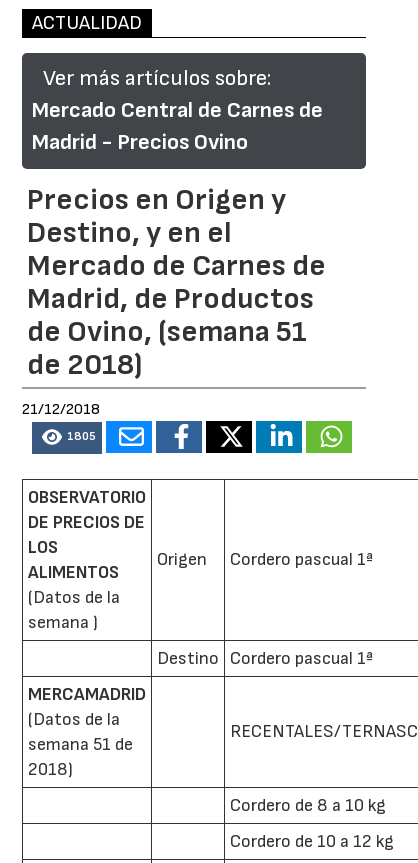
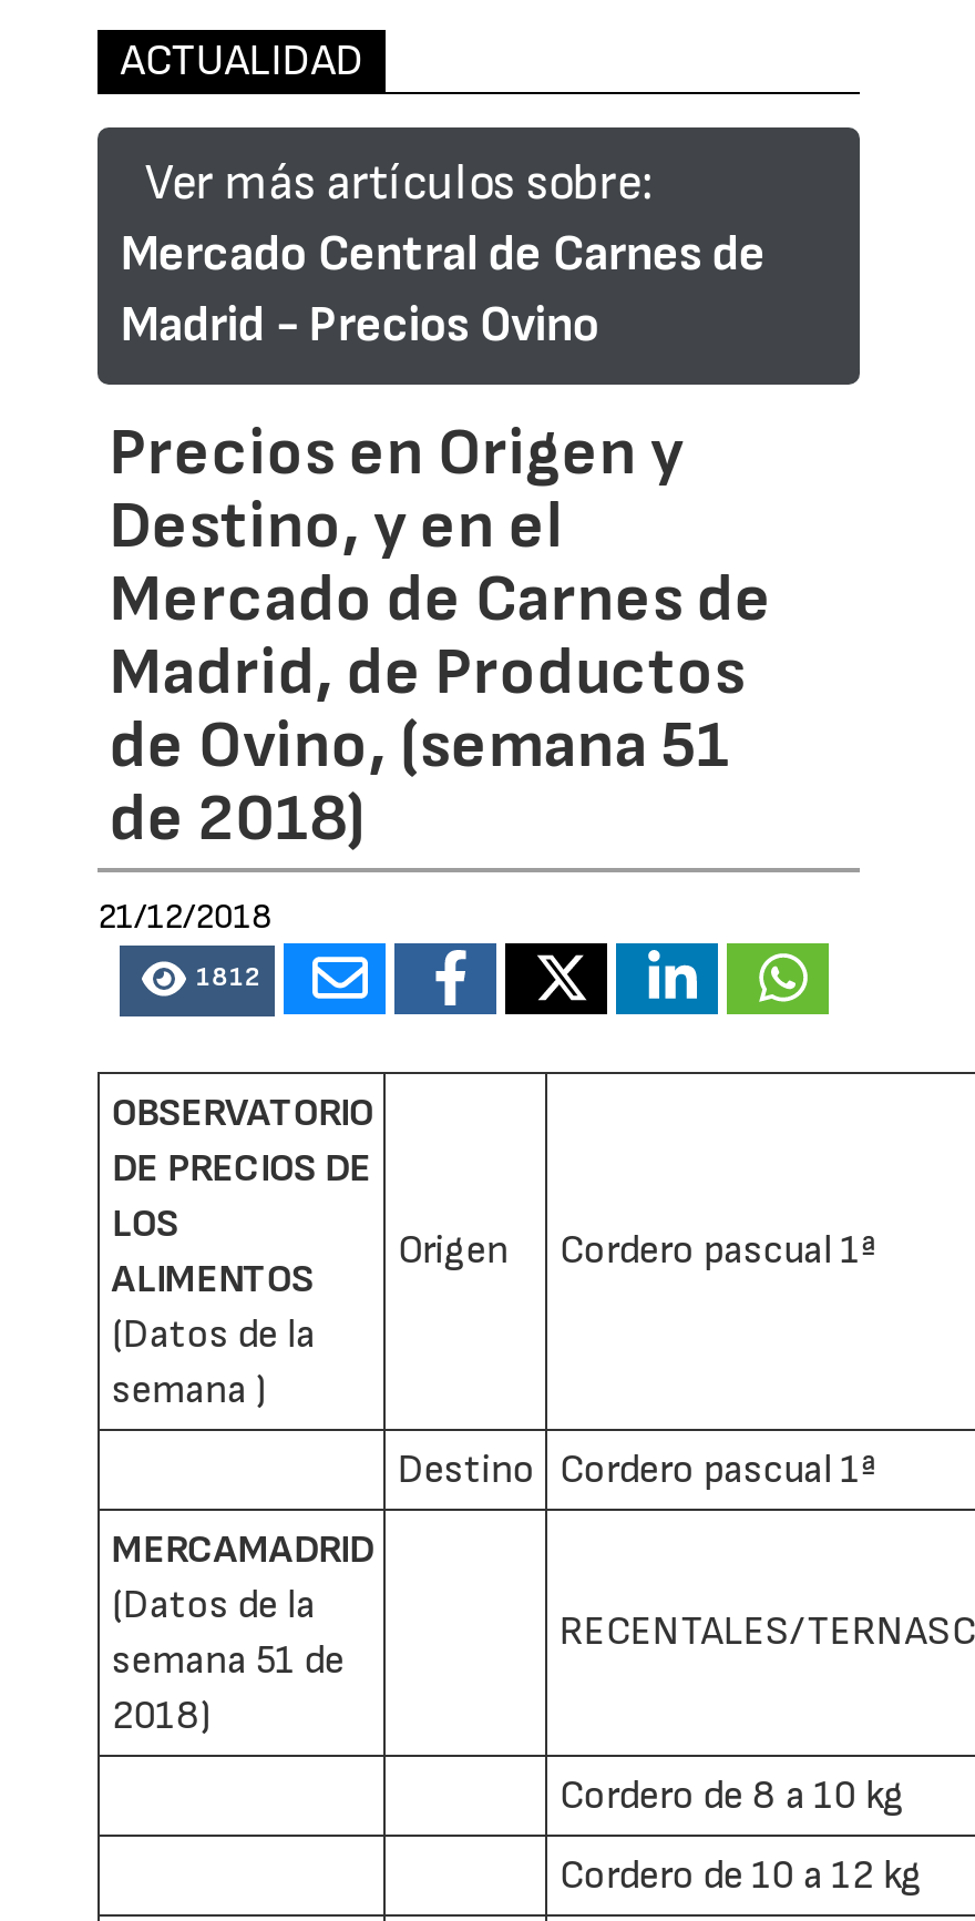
[67,429,96,444] 1805 -> [196,961,261,994] 1812

